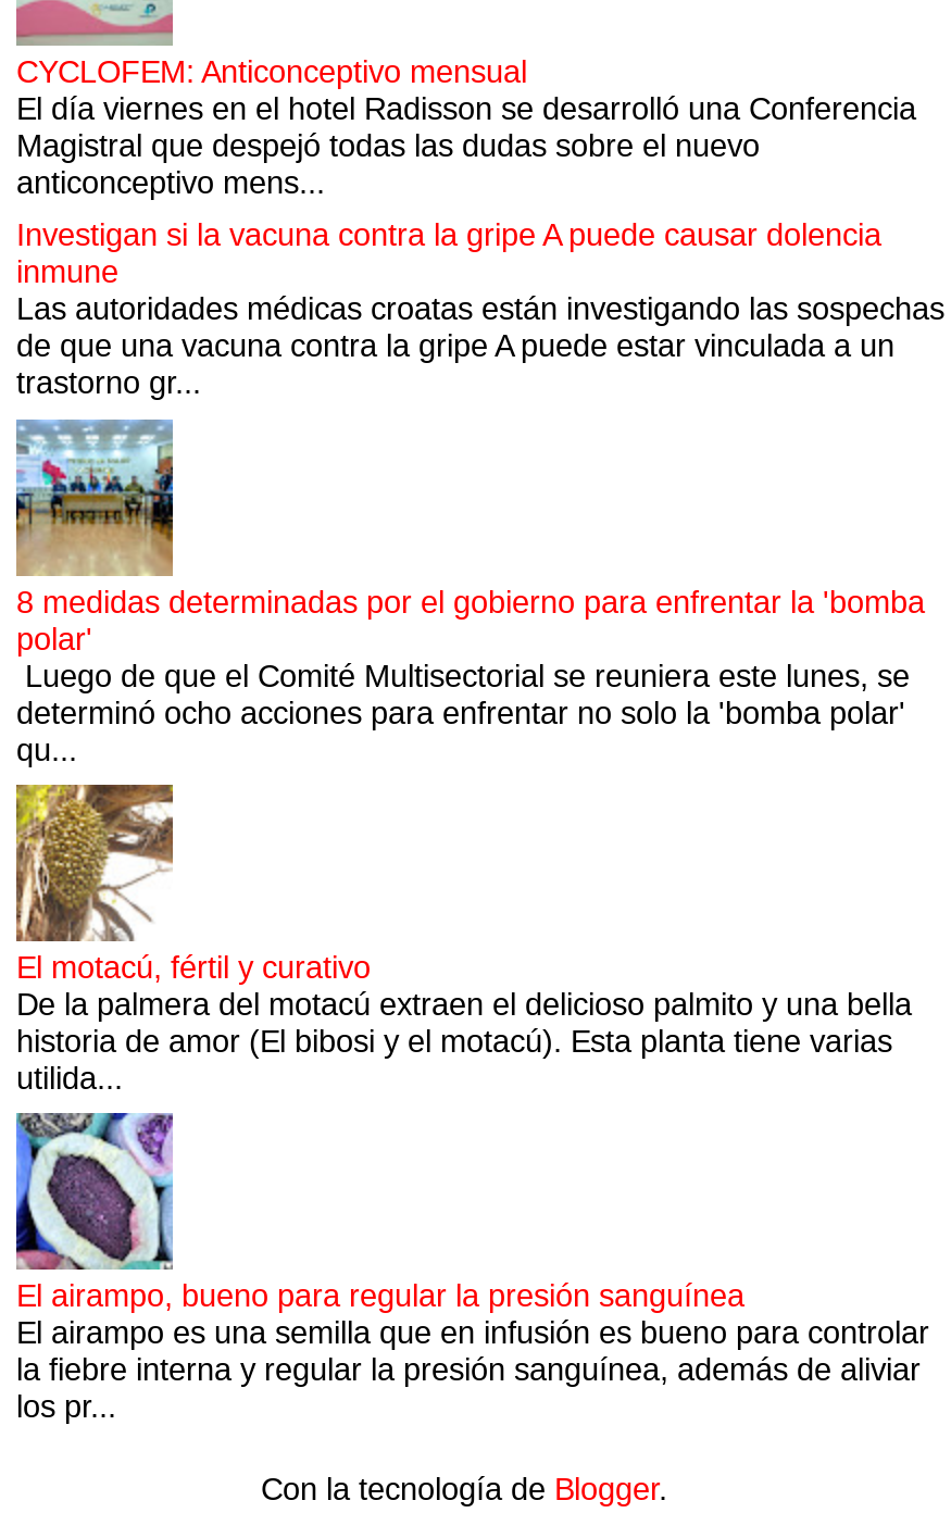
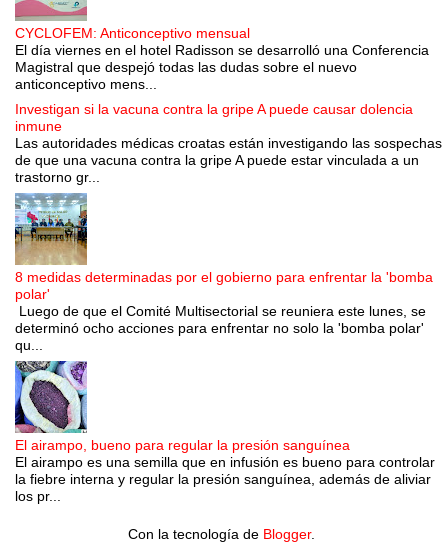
[14,783,912,1096] [image] | El motacú, fértil y curativo | De la palmera del motacú extraen el delicioso palmito y una bella | historia de amor (El bibosi y el motacú). Esta planta tiene varias | utilida... -> none

